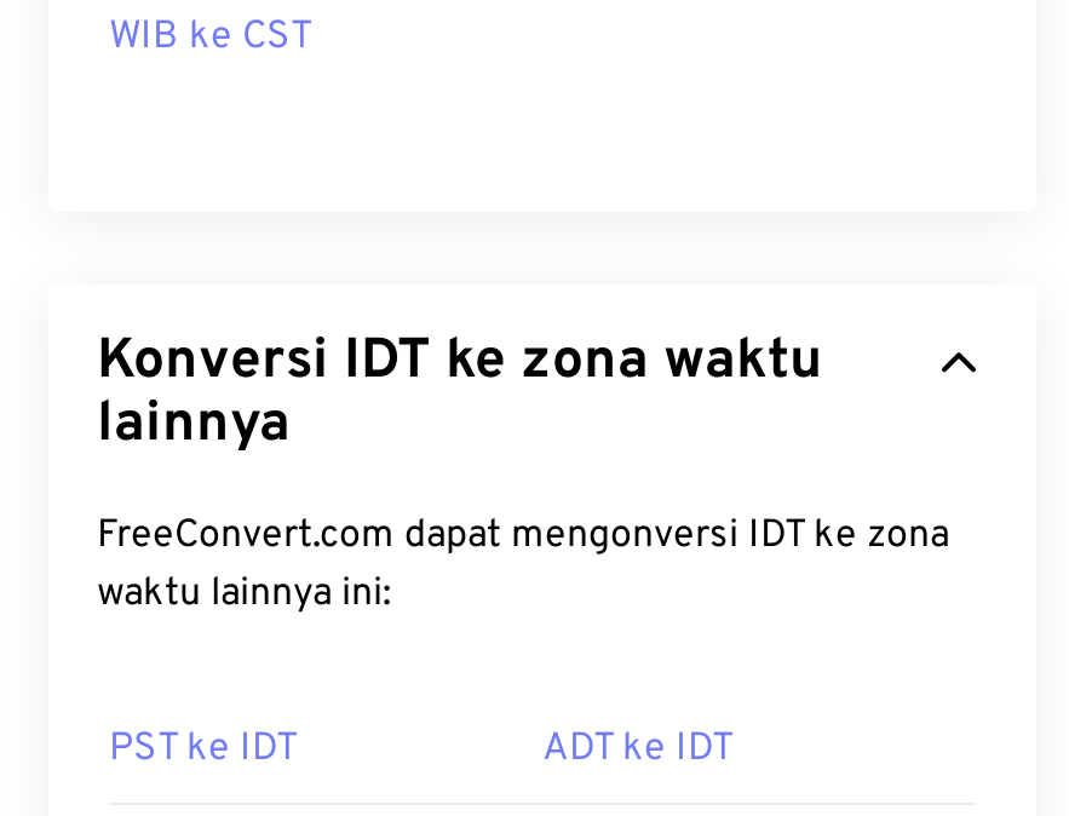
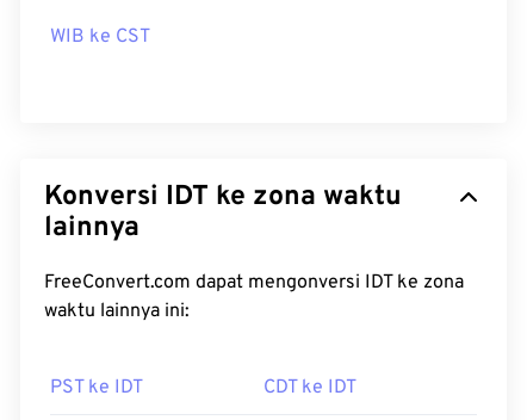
[542,725,734,774] ADT ke IDT -> [263,376,356,400] CDT ke IDT

